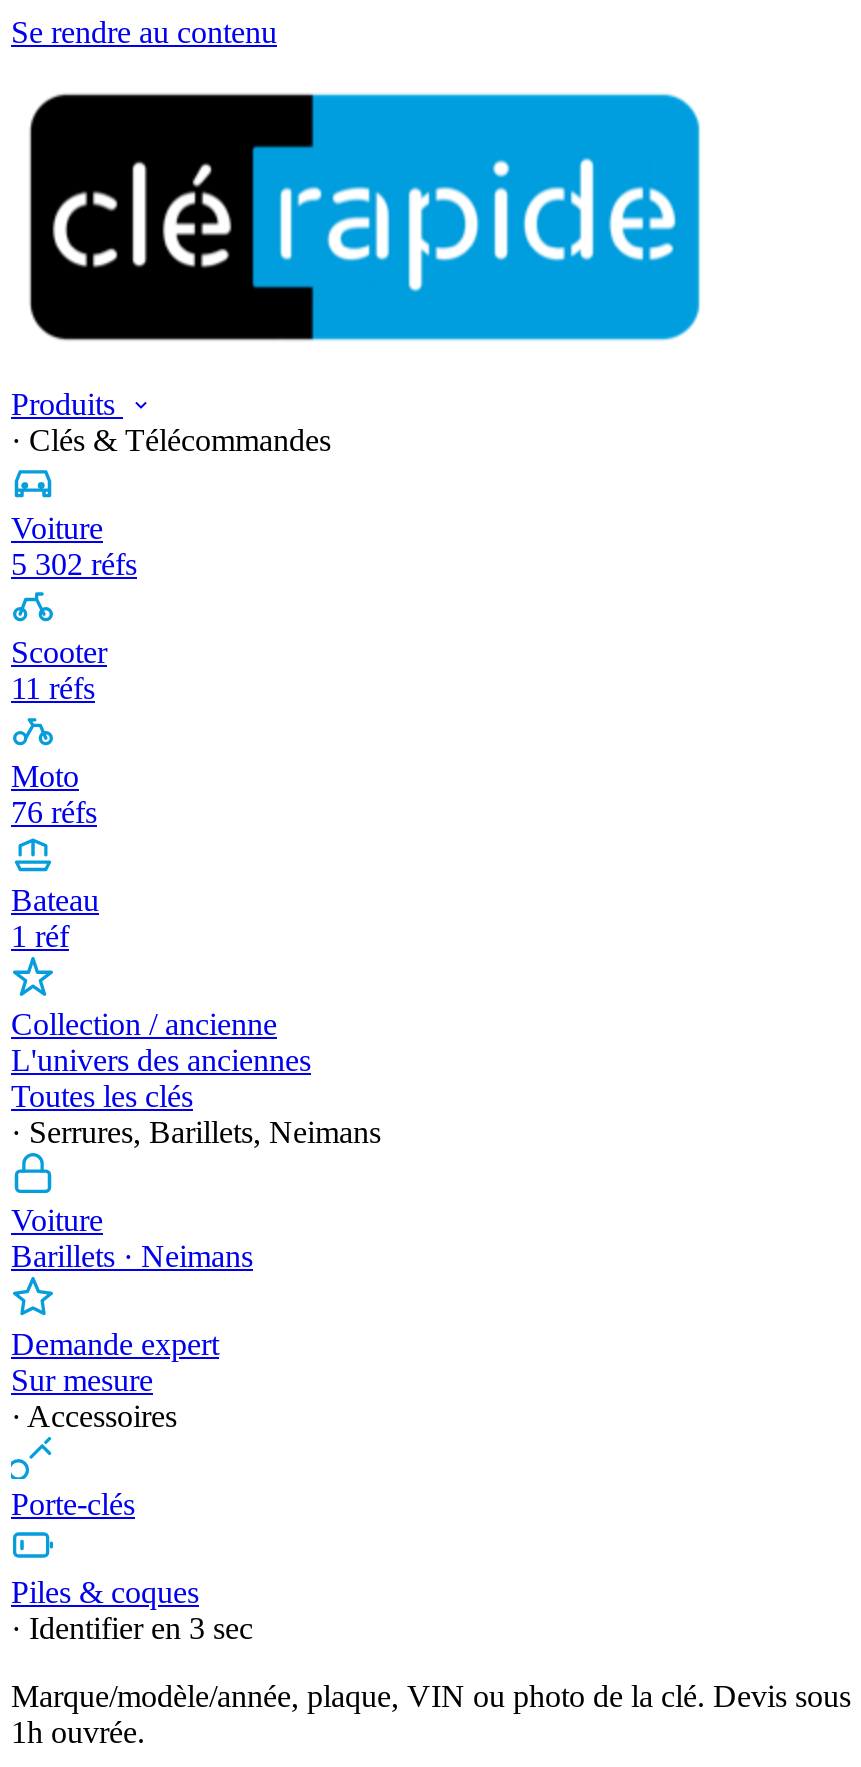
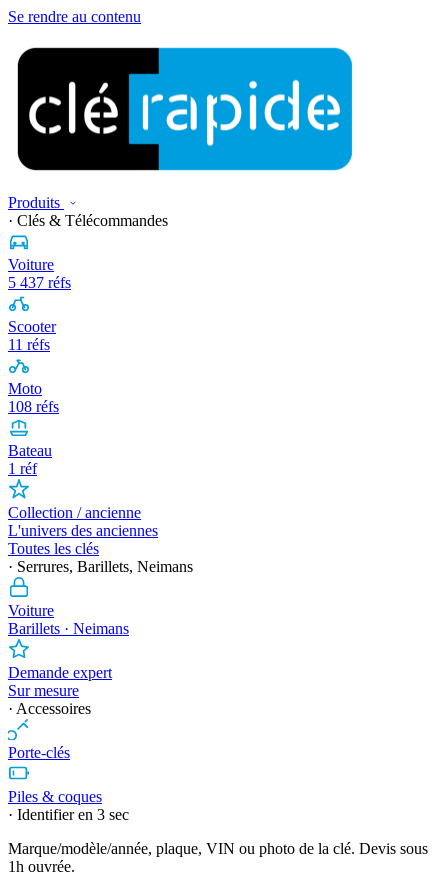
[11,547,137,581] 5 302 réfs -> [8,274,71,291] 5 437 réfs
[11,795,97,829] 76 réfs -> [8,398,59,415] 108 réfs

